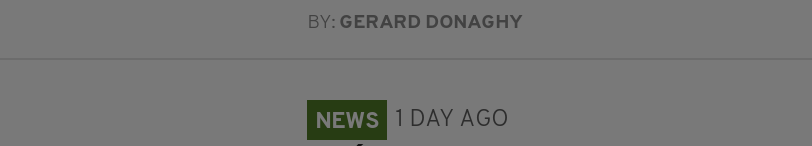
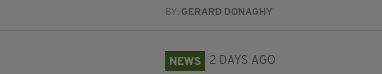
[315,108,509,134] NEWS 1 DAY AGO -> [169,55,276,68] NEWS 2 DAYS AGO

